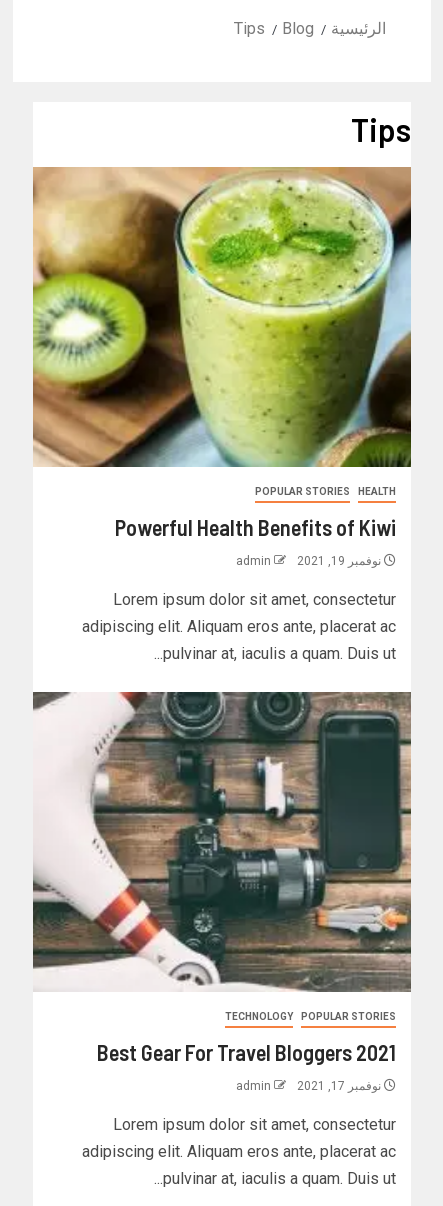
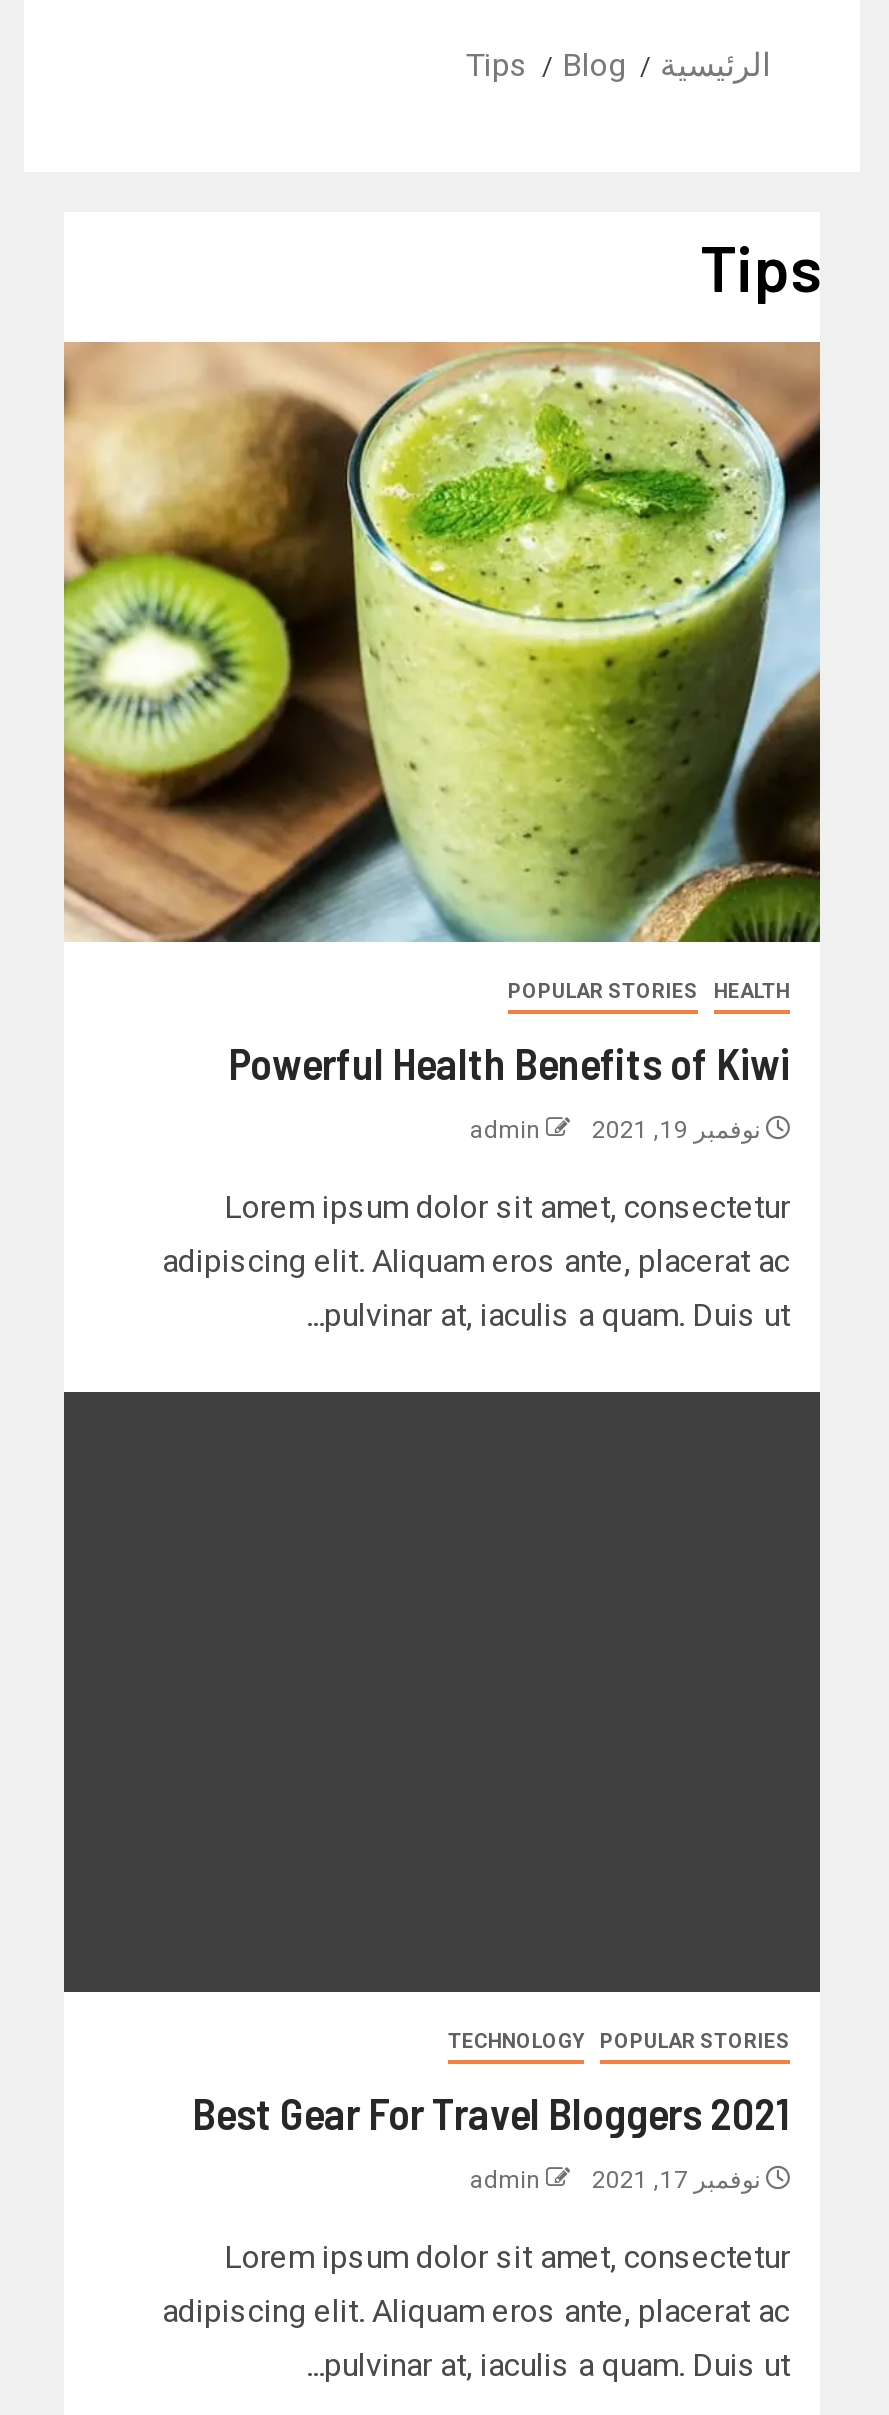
[33,691,411,992] [image] -> none

